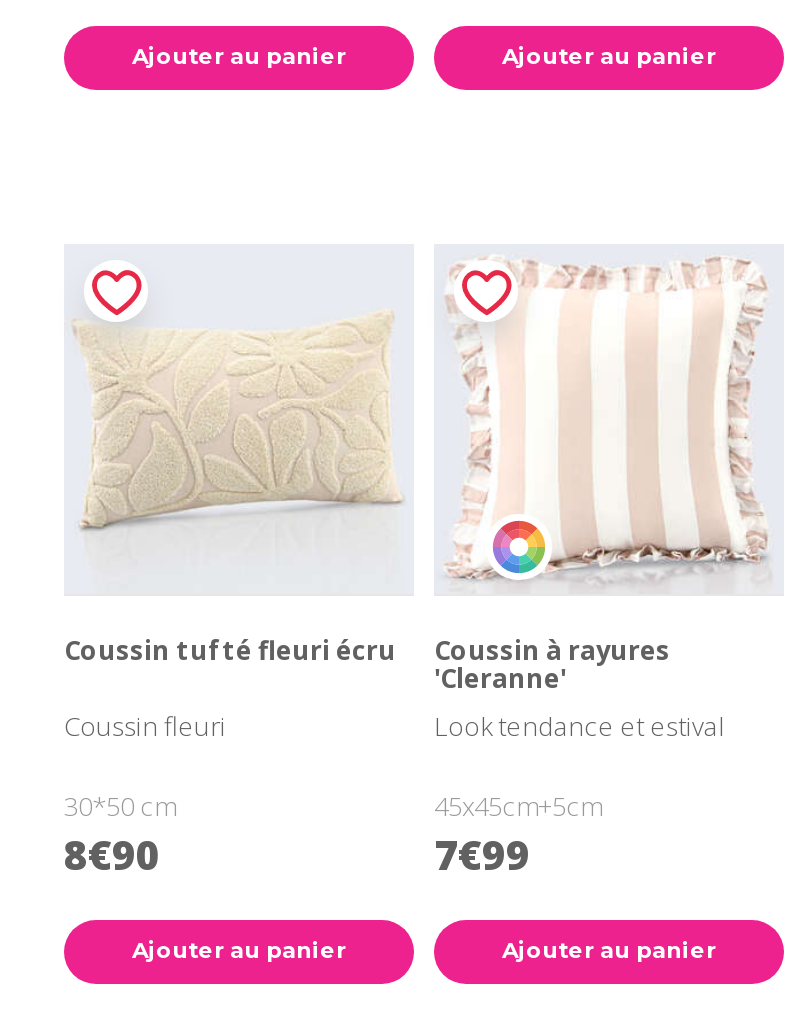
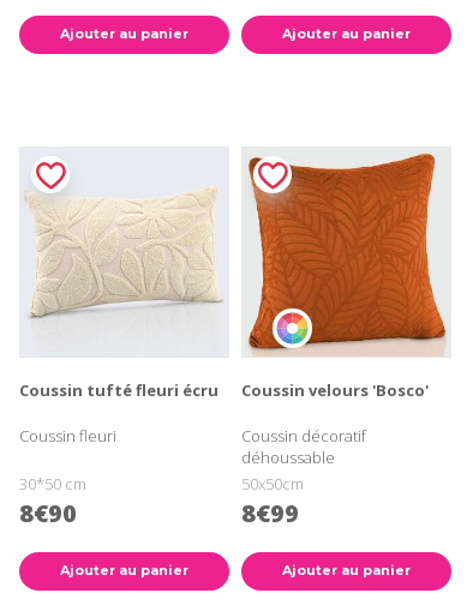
[434,256,774,743] [image] | Coussin à rayures | 'Cleranne' | Look tendance et estival -> [241,152,447,400] [image] | Coussin velours 'Bosco'
[434,787,602,881] 45x45cm+5cm | 7€99 -> [241,424,366,529] Coussin décoratif | déhoussable | 50x50cm | 8€99

